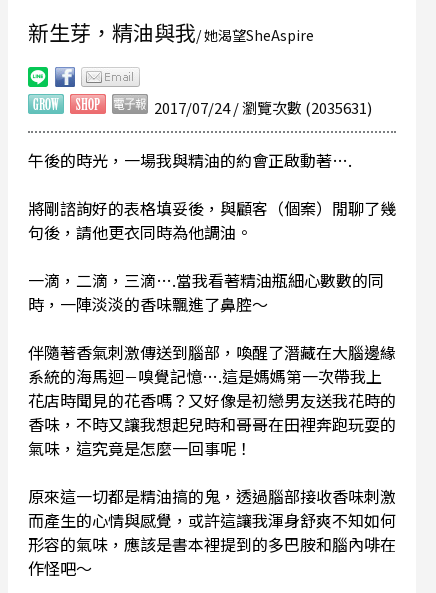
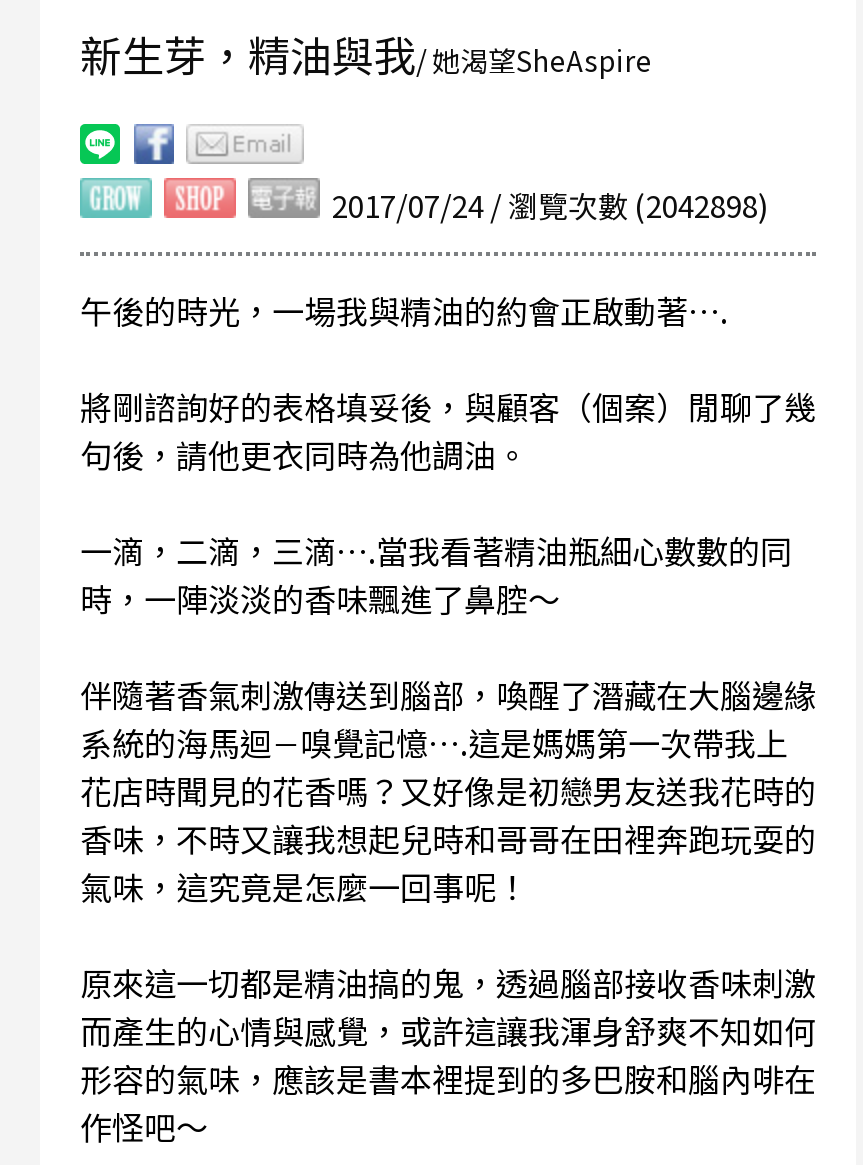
[154,96,372,117] 2017/07/24 / 瀏覽次數 (2035631) -> [332,183,768,225] 2017/07/24 / 瀏覽次數 (2042898)

